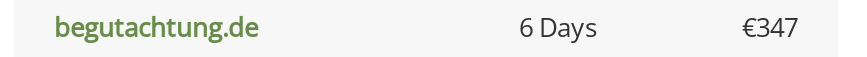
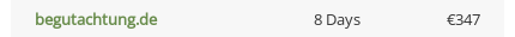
[519,9,597,45] 6 Days -> [313,8,360,30] 8 Days

